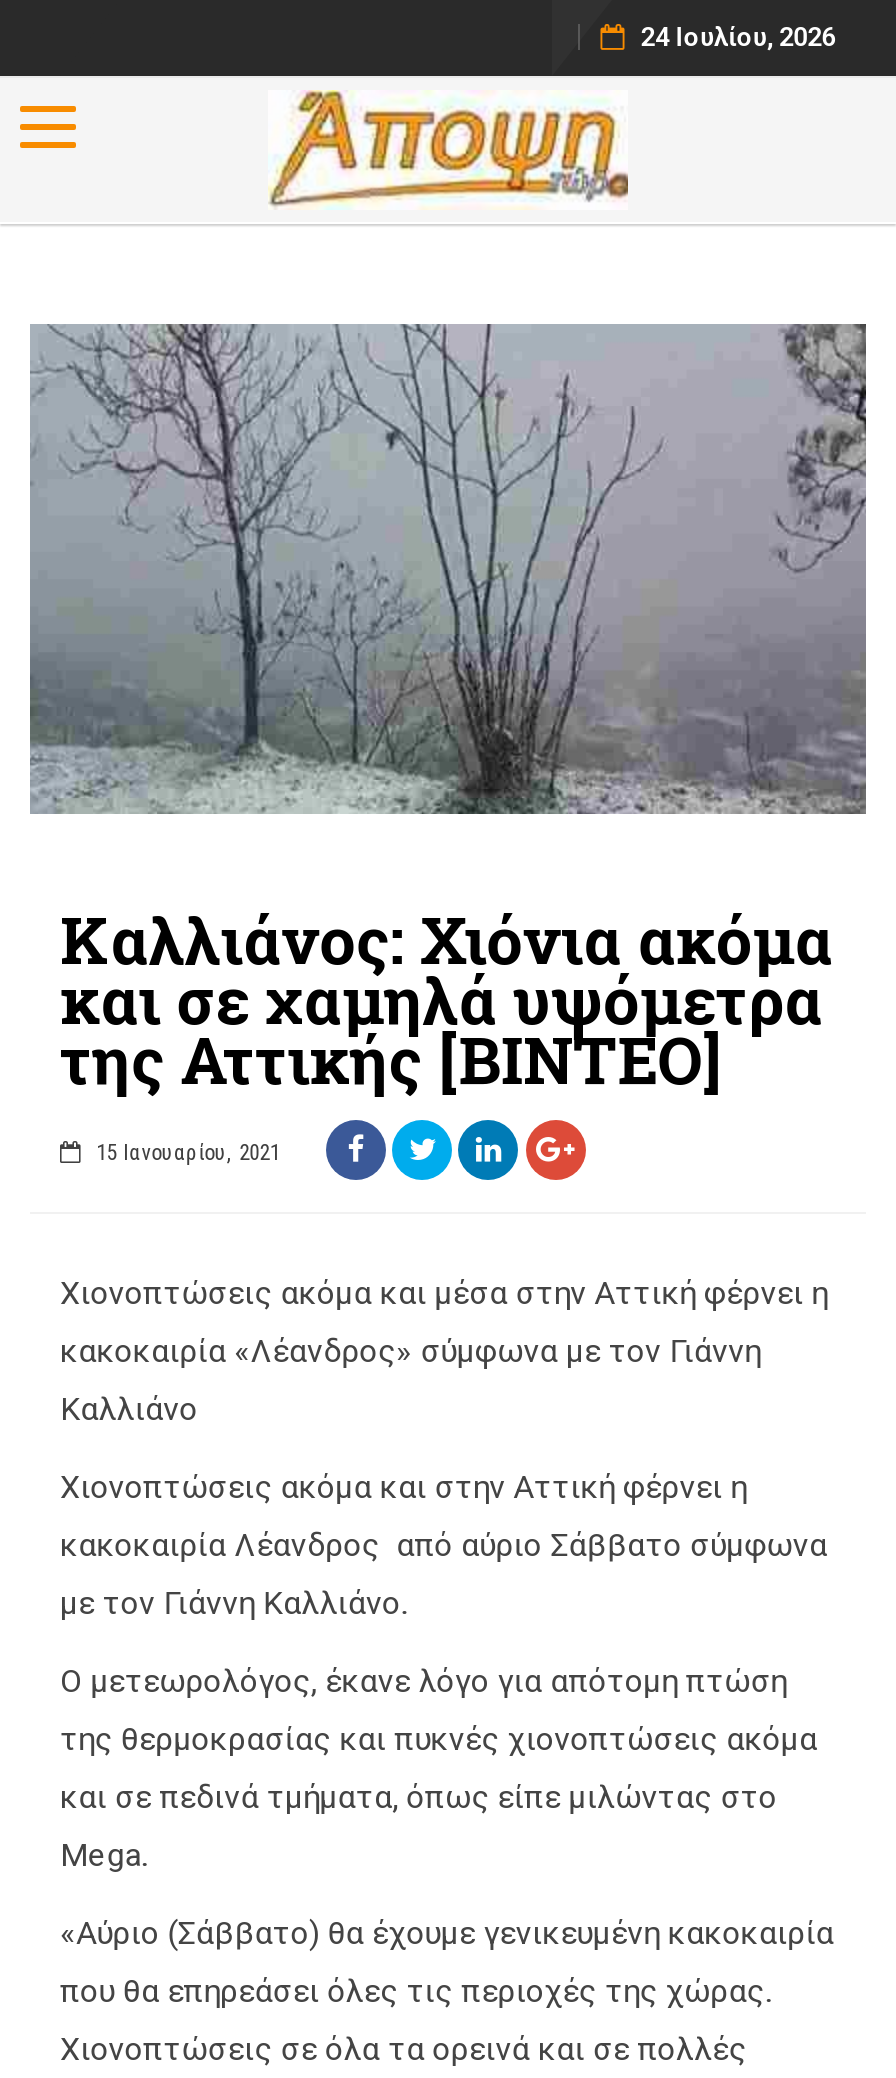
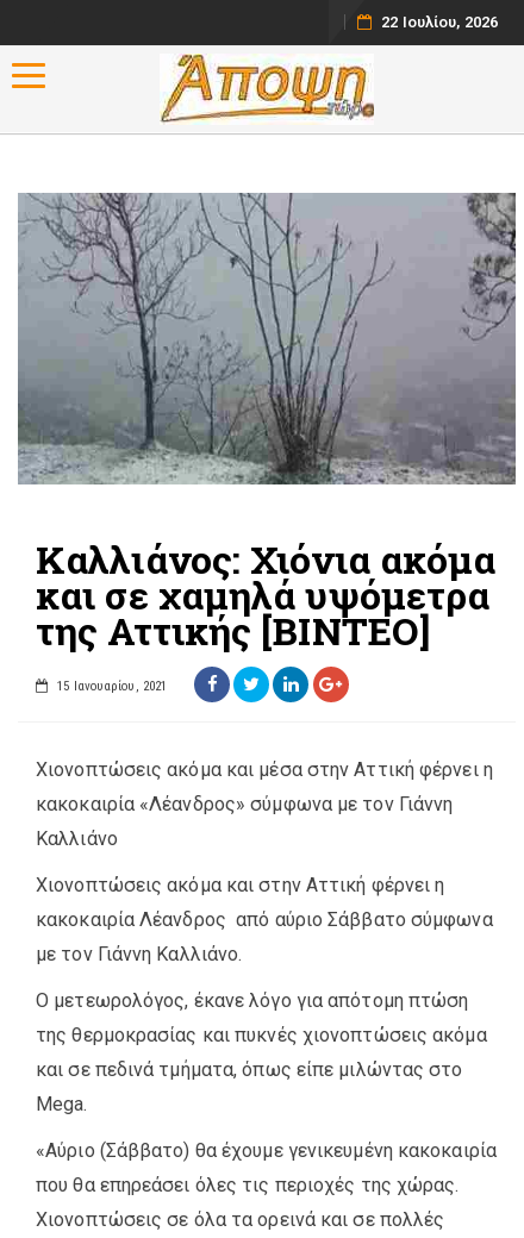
[641,22,836,52] 24 Ιουλίου, 2026 -> [382,13,498,31] 22 Ιουλίου, 2026

